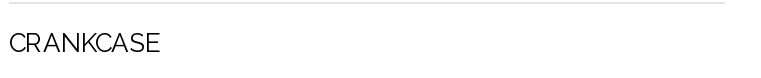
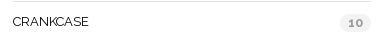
none -> [348,15,363,30] 10

